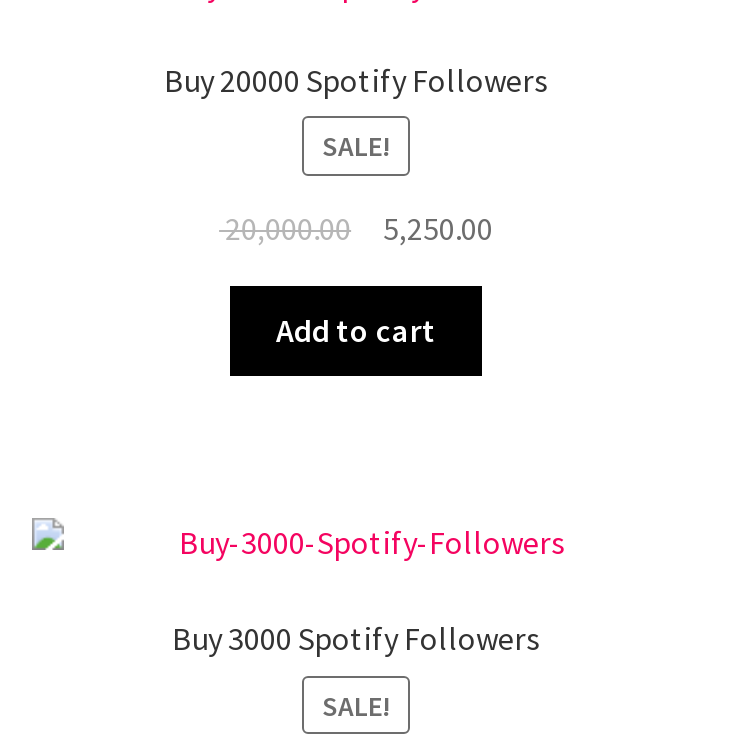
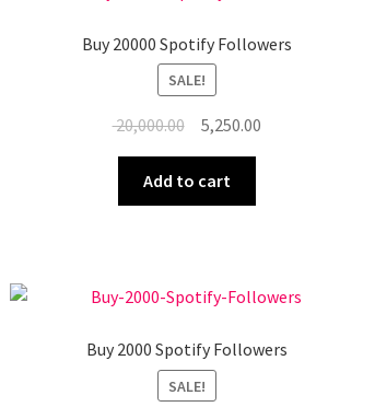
[172,618,540,658] Buy 3000 Spotify Followers -> [86,338,288,360] Buy 2000 Spotify Followers

